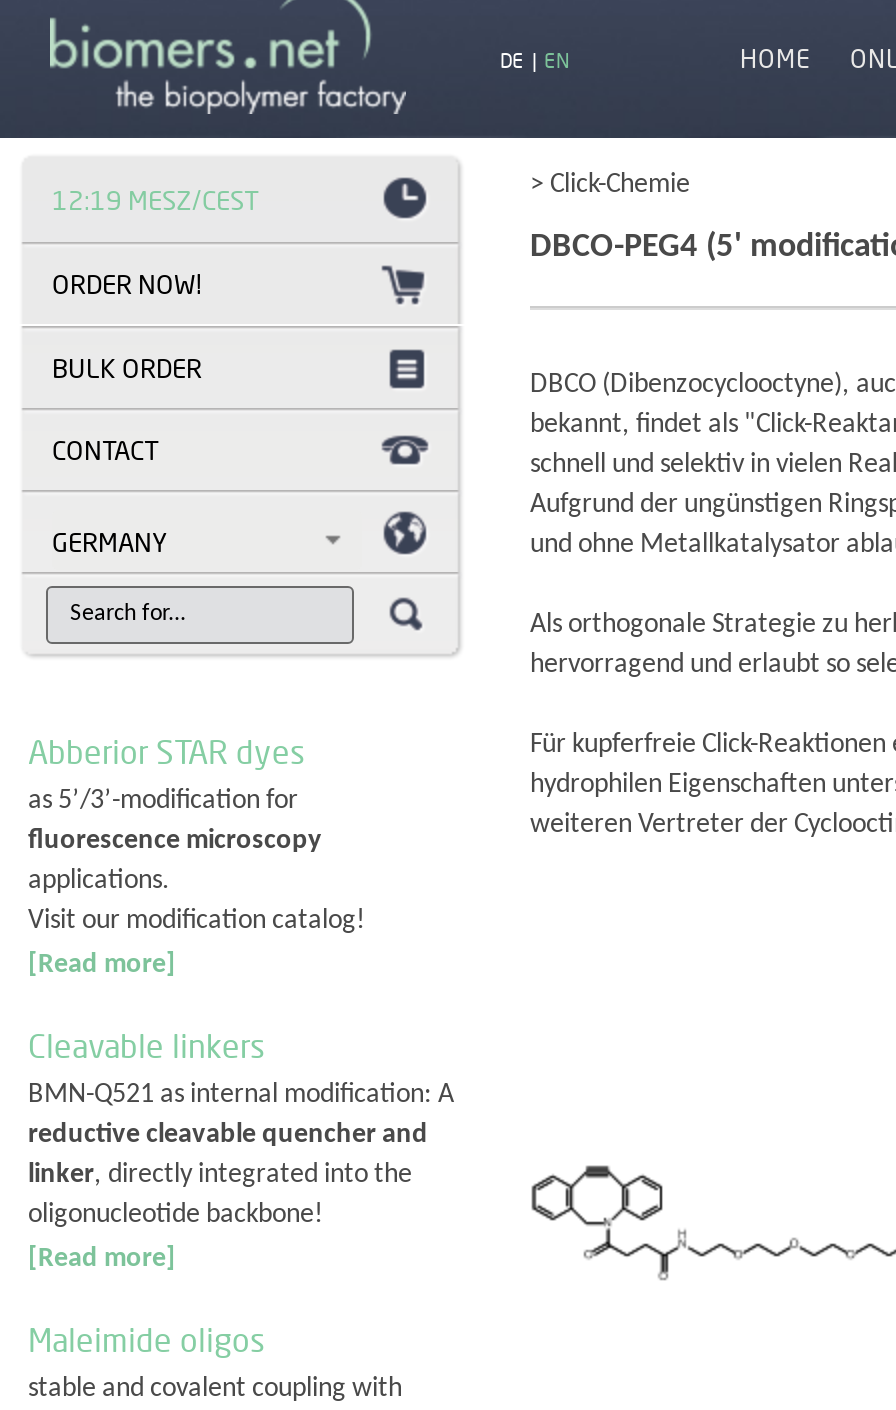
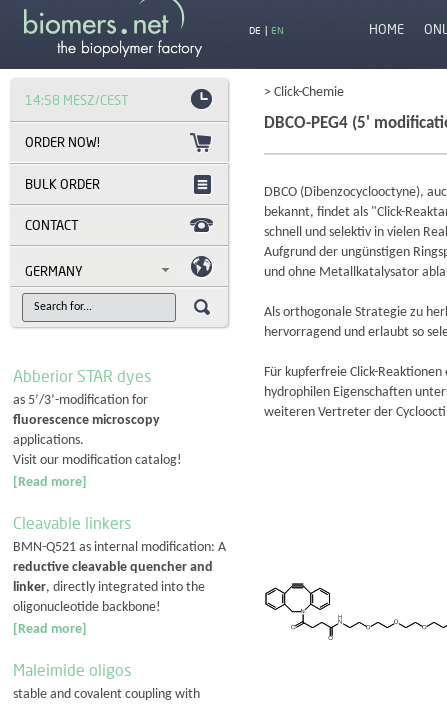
[52,184,260,216] 12:19 MESZ/CEST -> [25,92,129,108] 14:58 MESZ/CEST

